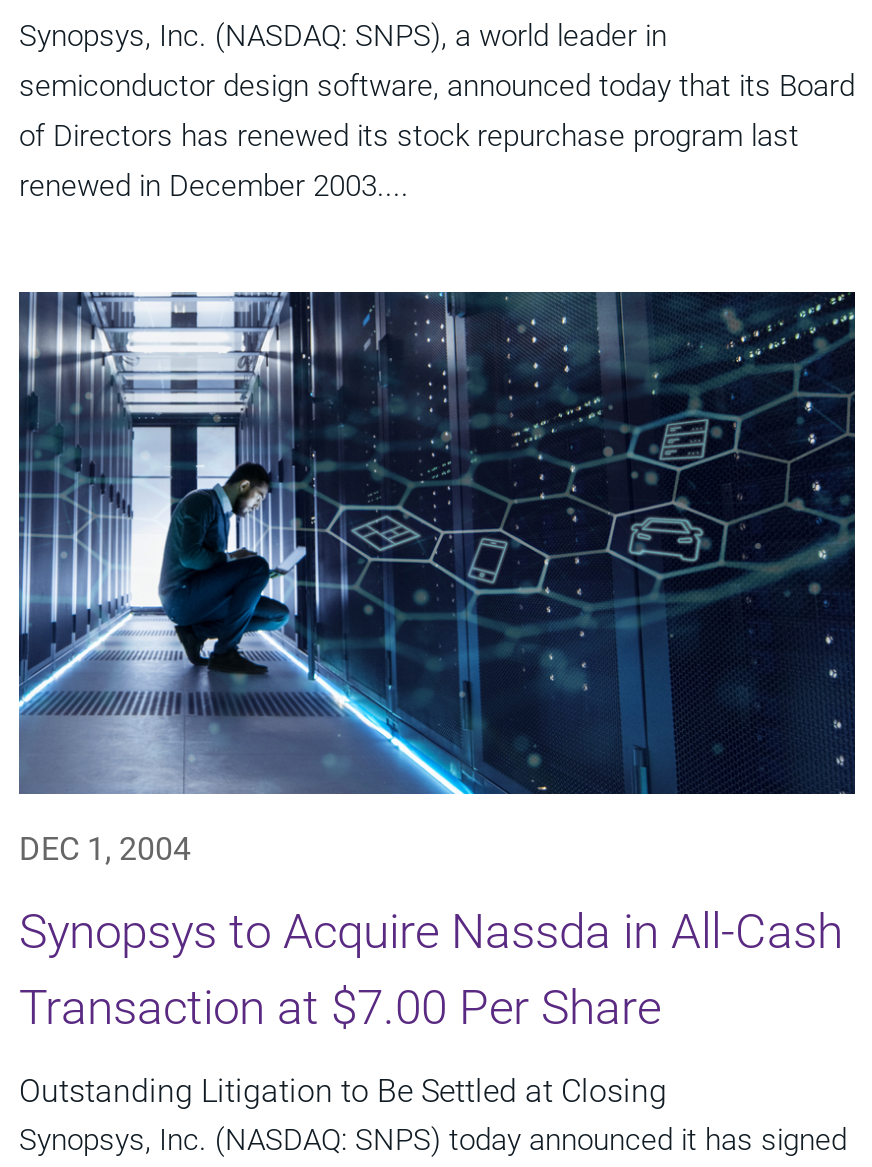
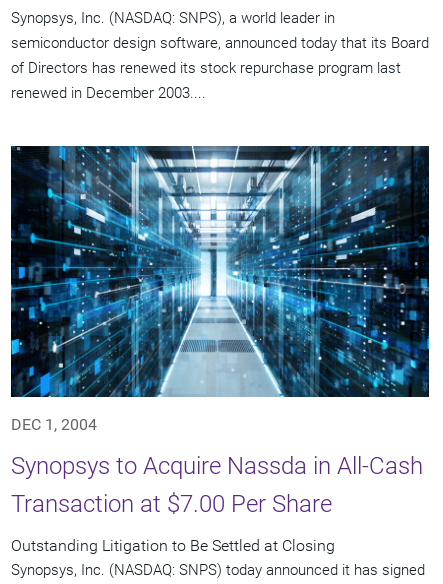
[17,291,857,797] [image] -> [10,145,430,398] [image]

